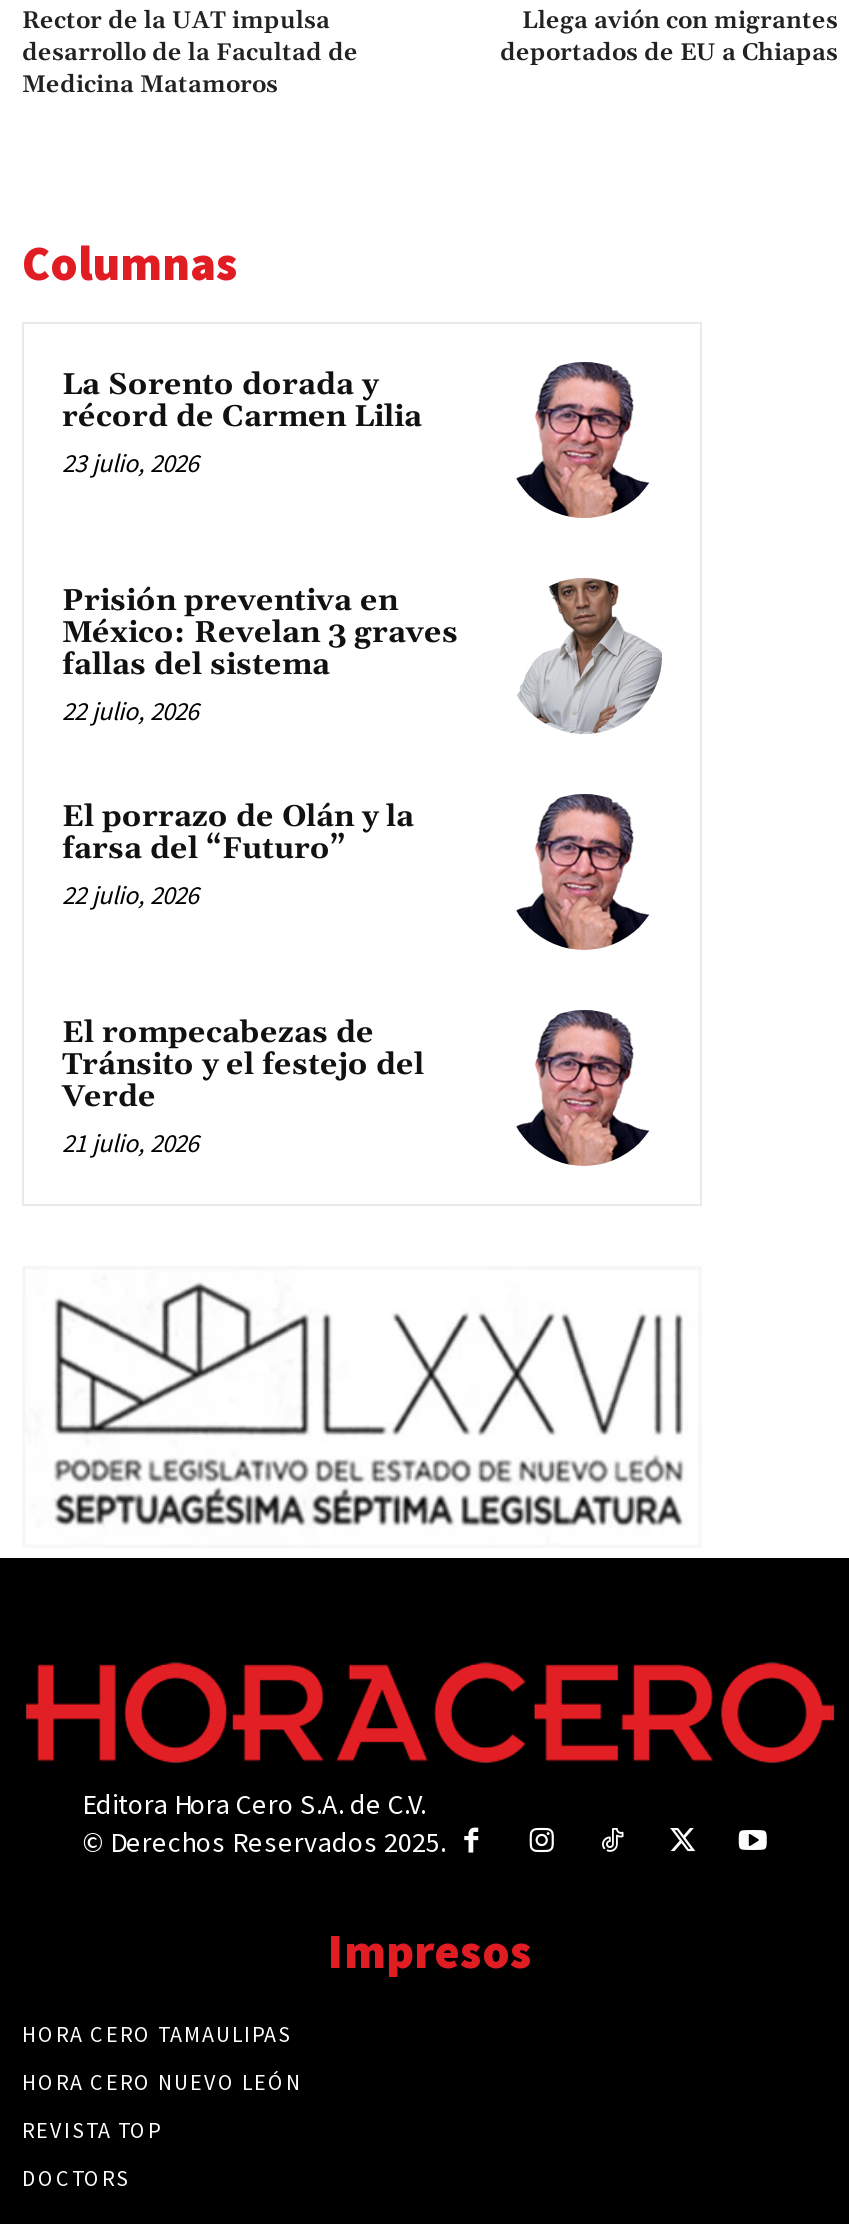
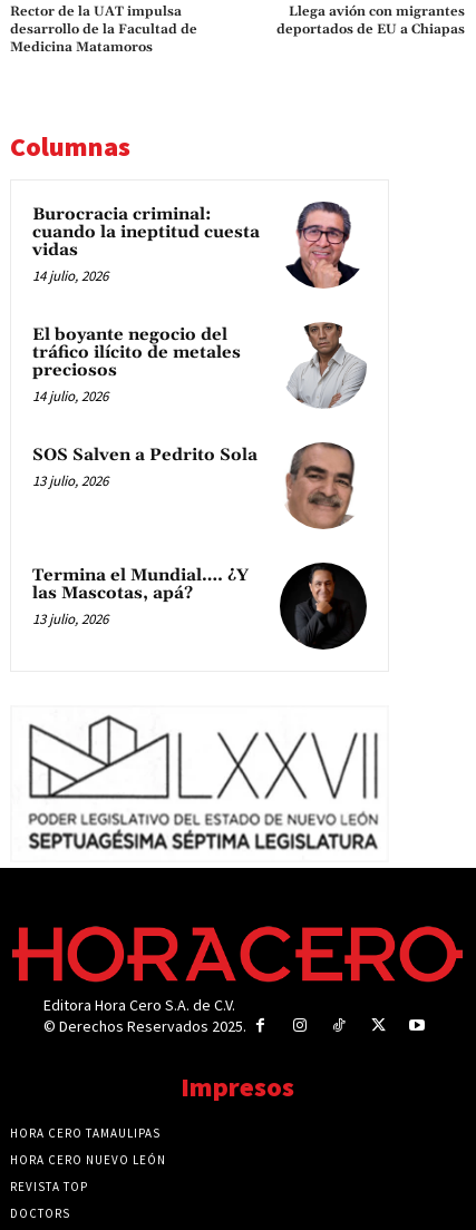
[62,366,422,480] La Sorento dorada y | récord de Carmen Lilia | 23 julio, 2026 -> [32,204,260,285] Burocracia criminal: | cuando la ineptitud cuesta | vidas | 14 julio, 2026
[62,582,458,728] Prisión preventiva en | México: Revelan 3 graves | fallas del sistema | 22 julio, 2026 -> [32,324,241,406] El boyante negocio del | tráfico ilícito de metales | preciosos | 14 julio, 2026
[62,798,414,912] El porrazo de Olán y la | farsa del “Futuro” | 22 julio, 2026 -> [32,445,258,490] SOS Salven a Pedrito Sola | 13 julio, 2026
[516,794,650,950] [image] -> [284,442,358,528] [image]
[62,1014,424,1160] El rompecabezas de | Tránsito y el festejo del | Verde | 21 julio, 2026 -> [32,565,249,629] Termina el Mundial…. ¿Y | las Mascotas, apá? | 13 julio, 2026
[506,1010,662,1166] [image] -> [279,564,368,651] [image]

